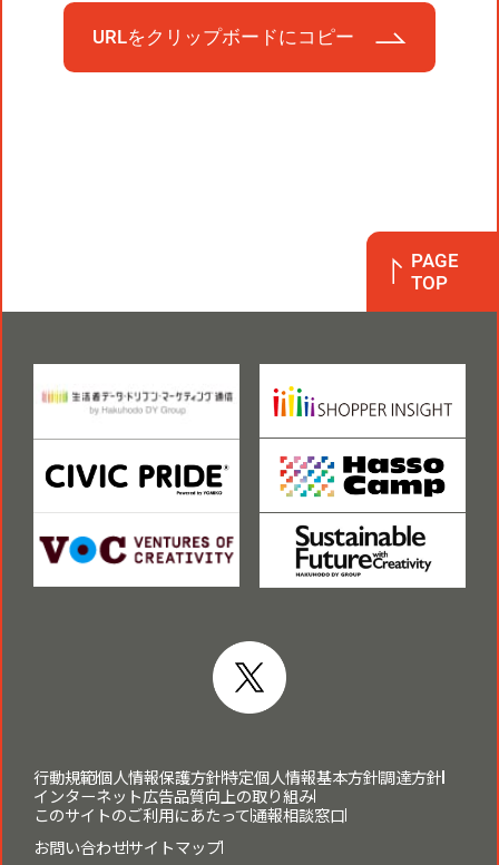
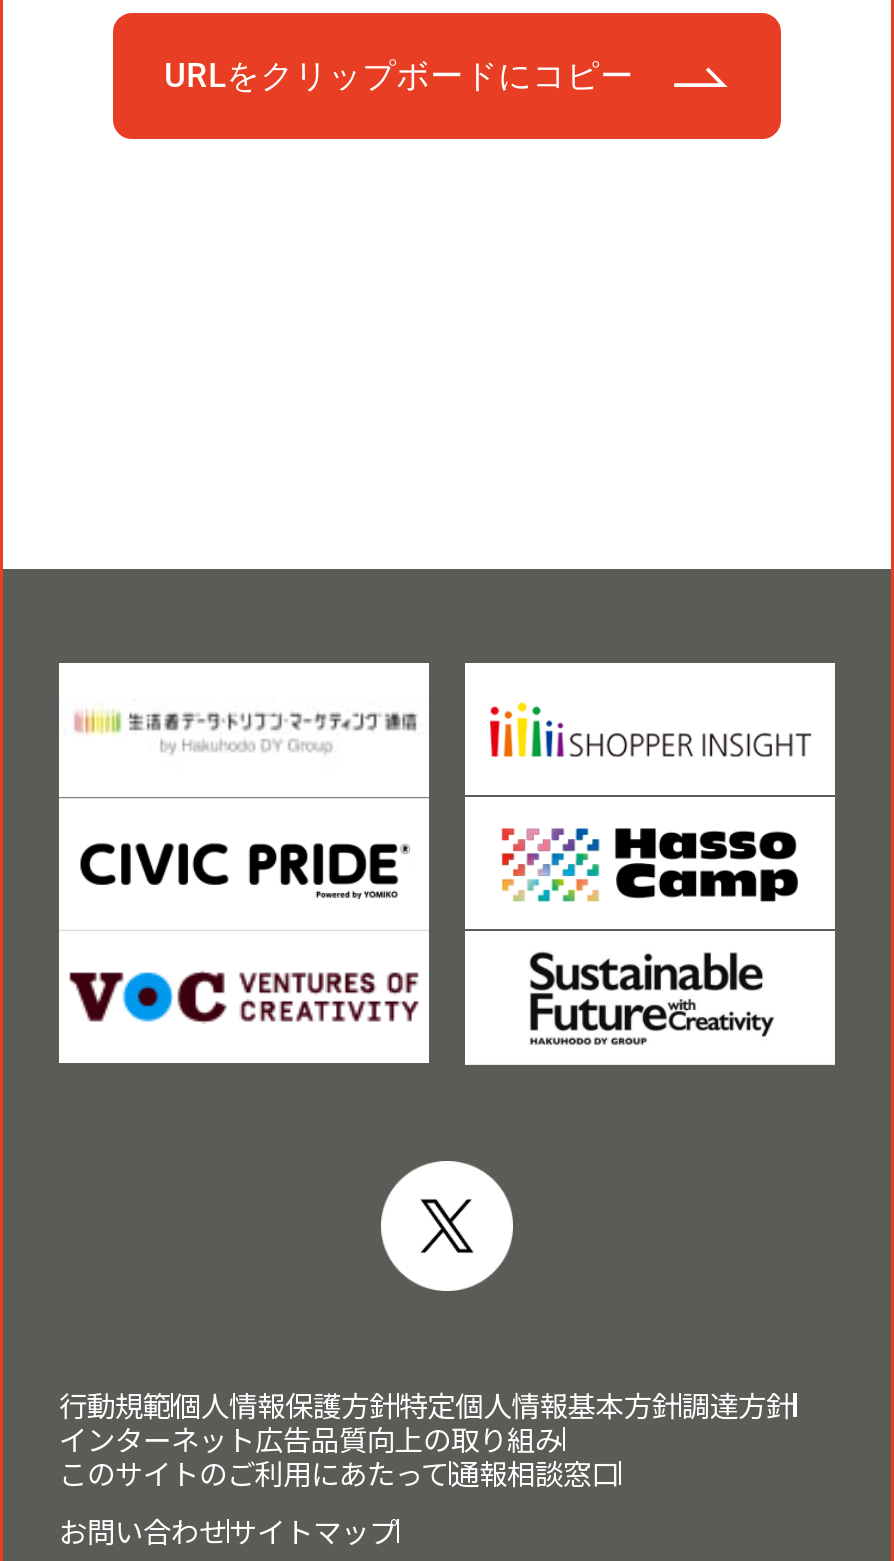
[365,230,496,313] [image] | PAGE | TOP -> none

